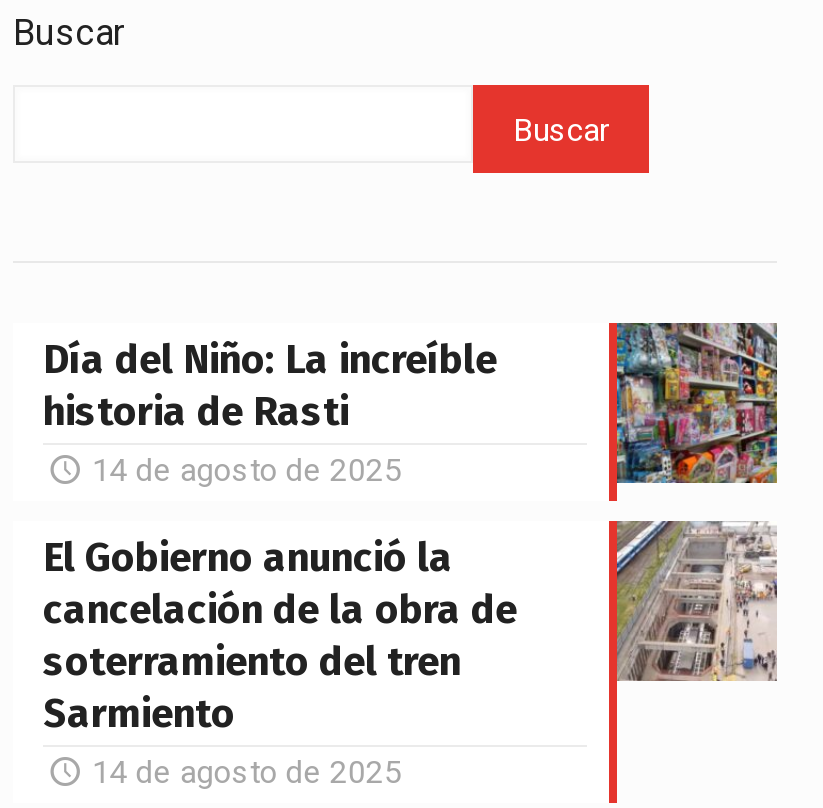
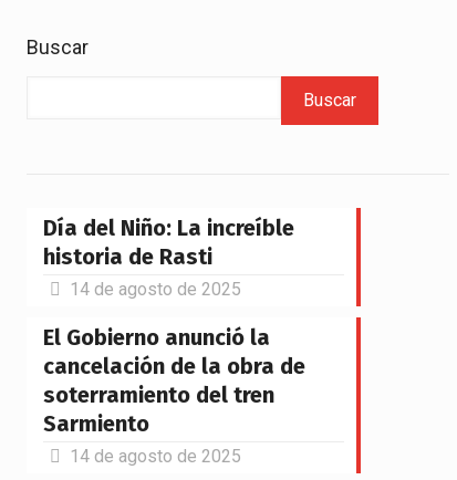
[615,320,779,486] [image] -> none
[615,518,779,684] [image] -> none

